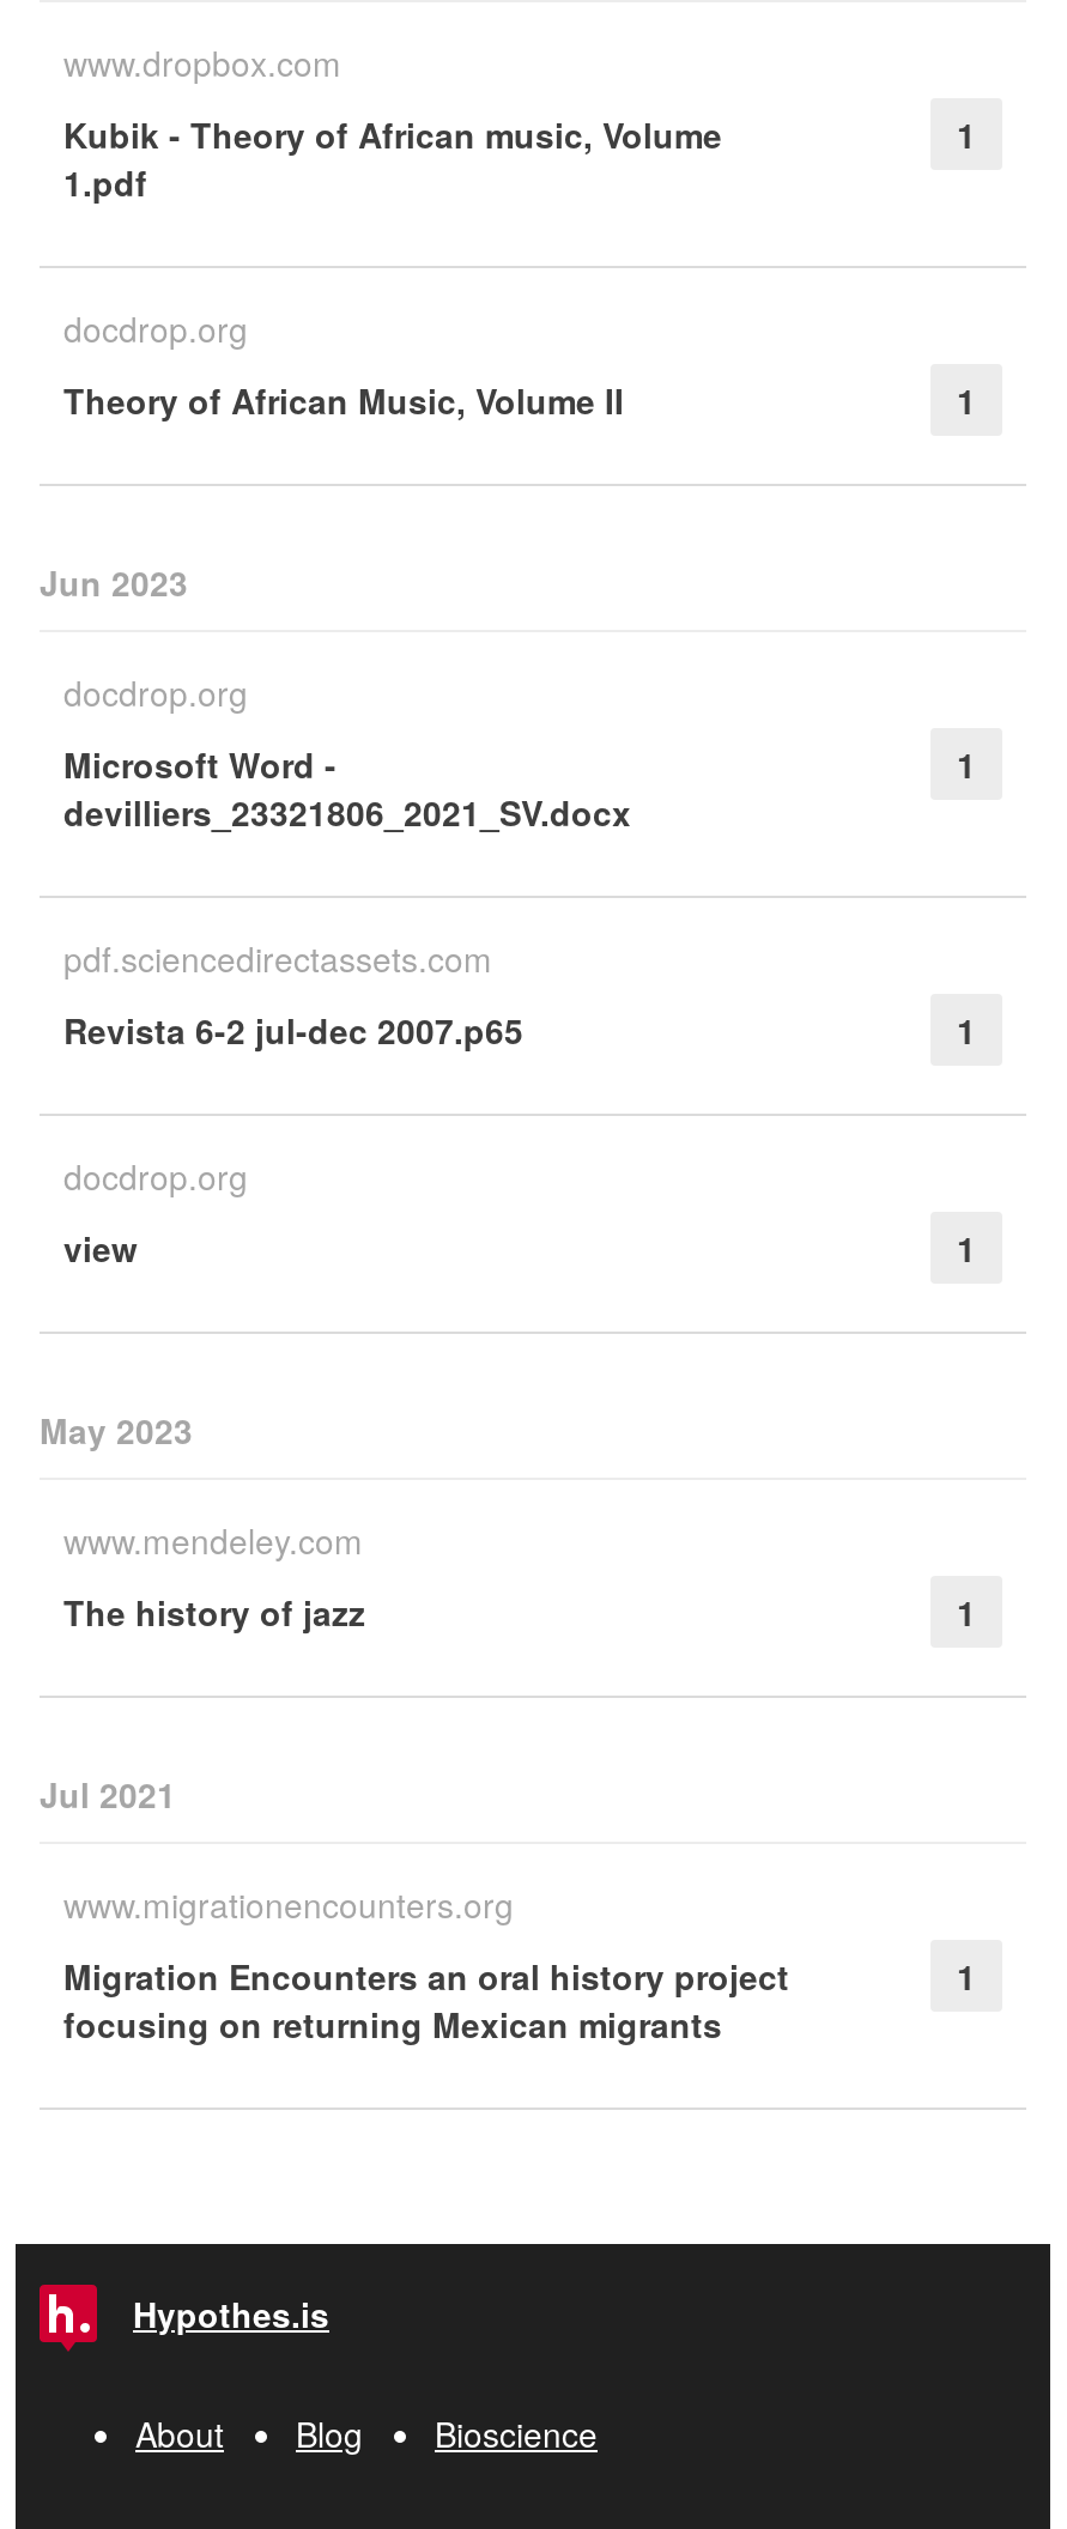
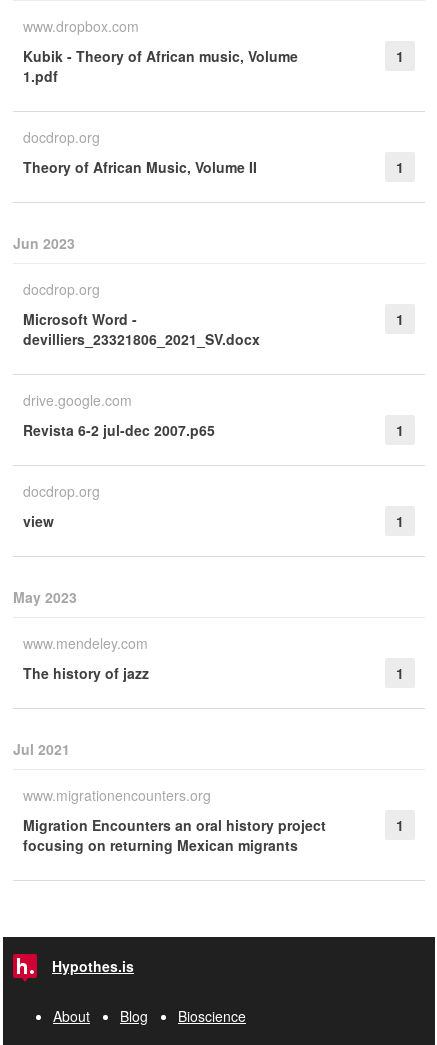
[63,934,492,982] pdf.sciencedirectassets.com -> [23,390,132,410] drive.google.com

